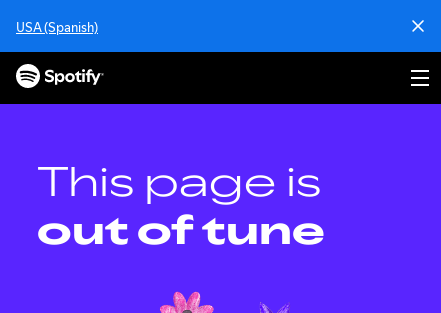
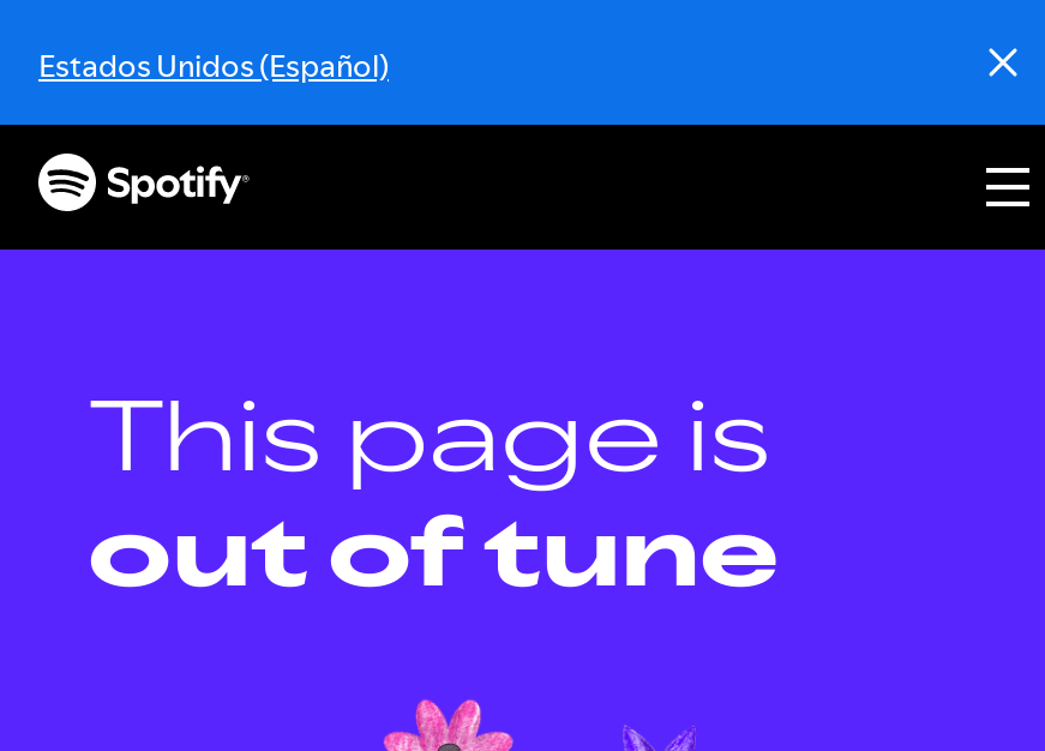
[16,18,98,36] USA (Spanish) -> [38,43,389,86] Estados Unidos (Español)

